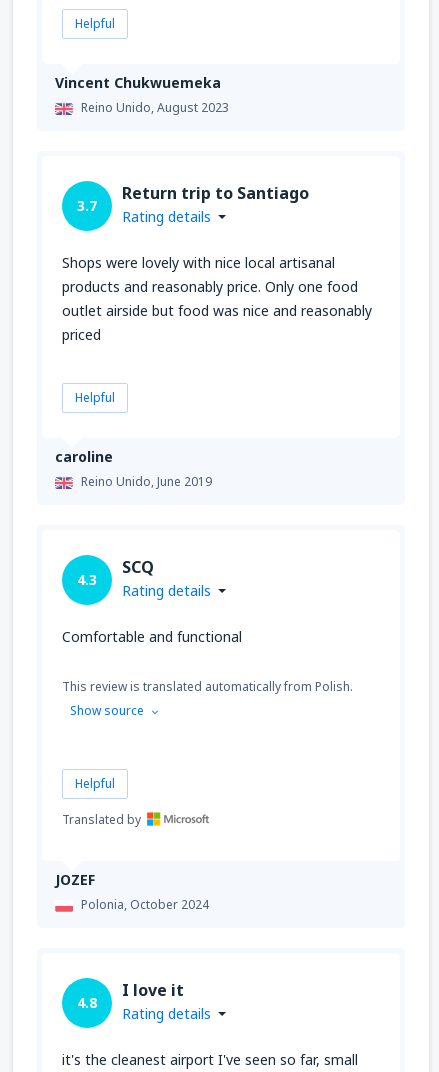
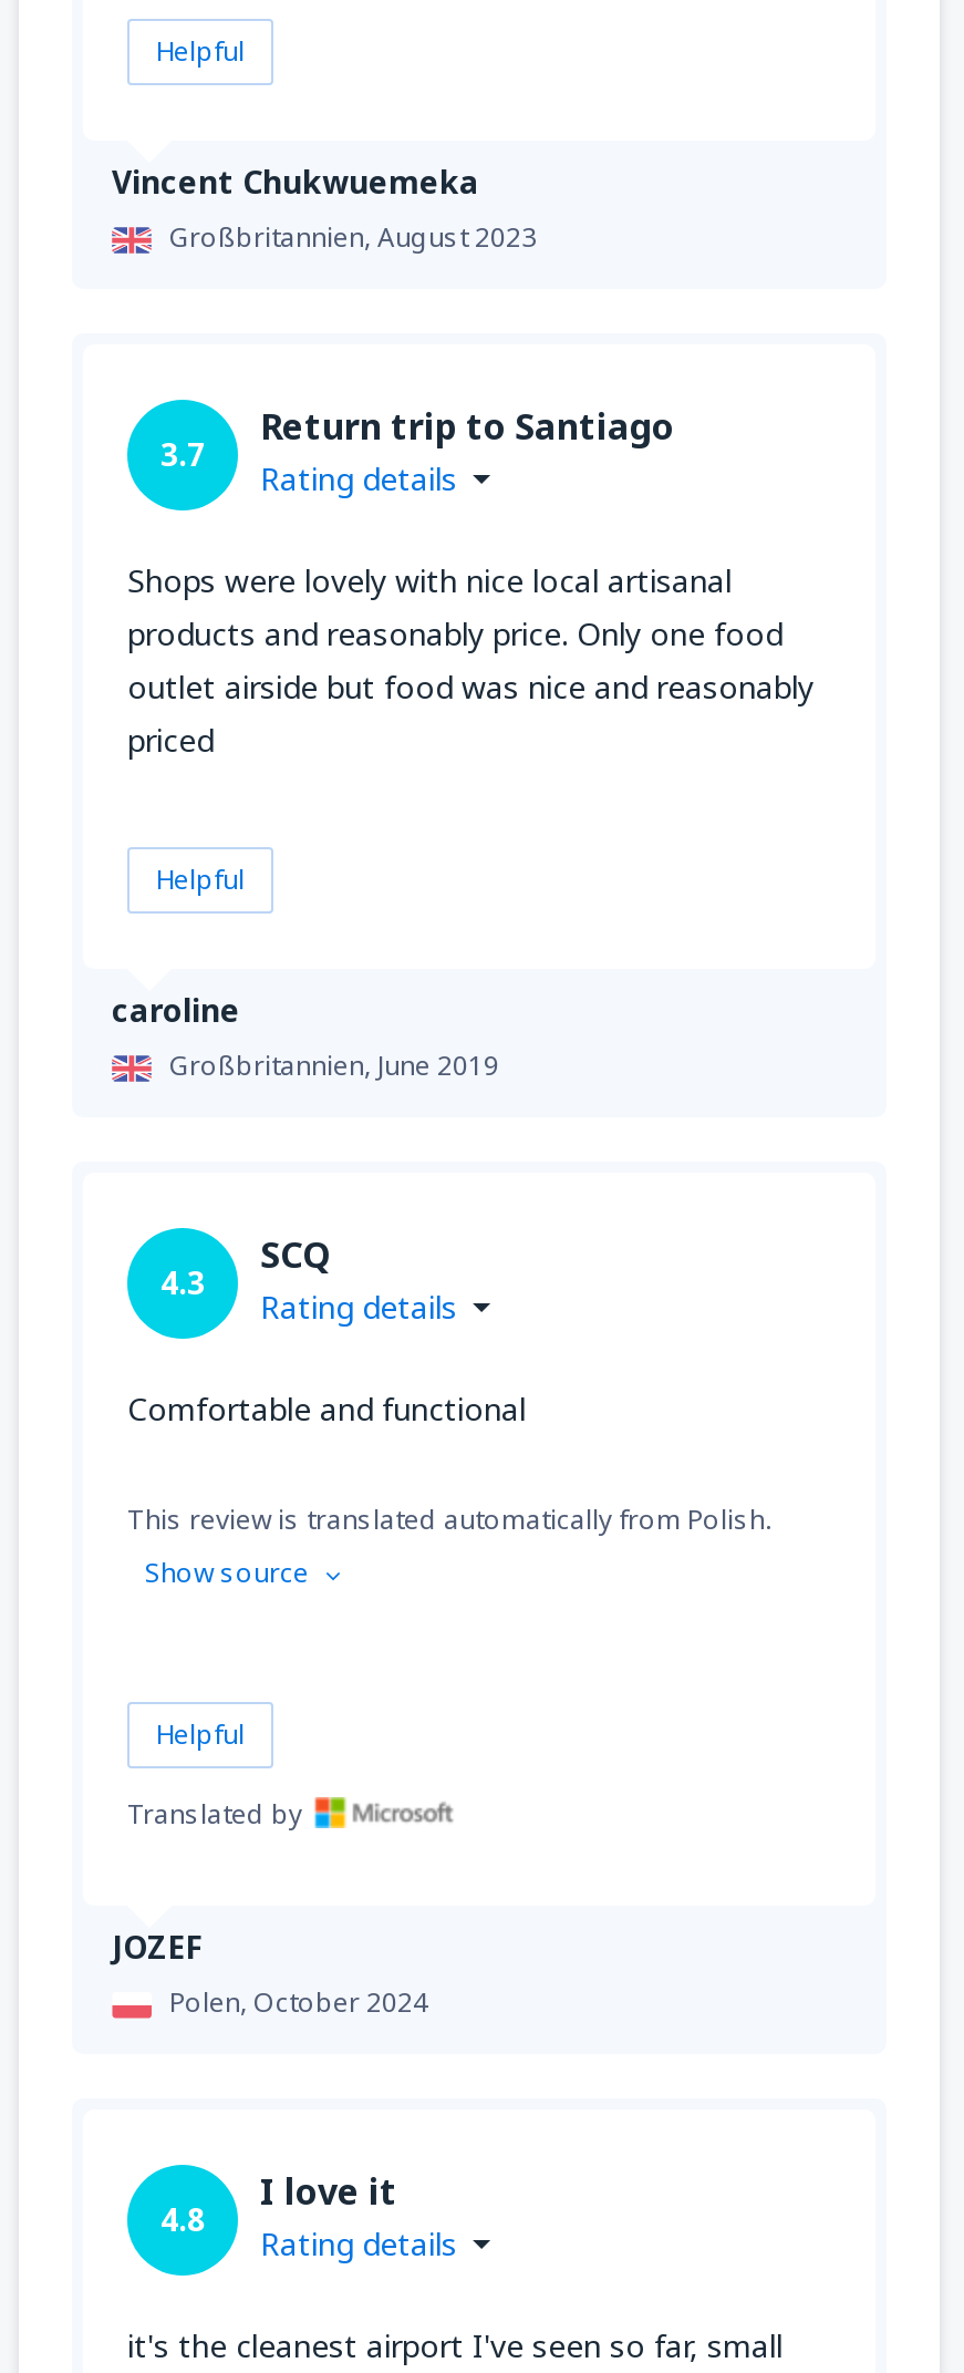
[81,99,229,116] Reino Unido, August 2023 -> [169,219,537,256] Großbritannien, August 2023
[81,473,212,490] Reino Unido, June 2019 -> [169,1047,499,1085] Großbritannien, June 2019
[81,896,209,913] Polonia, October 2024 -> [169,1984,428,2022] Polen, October 2024

